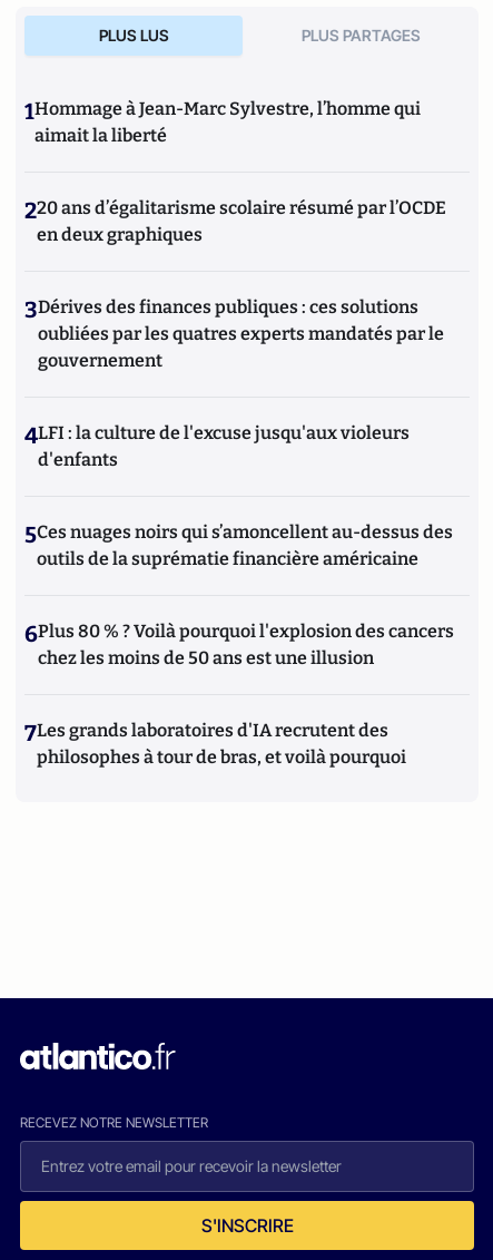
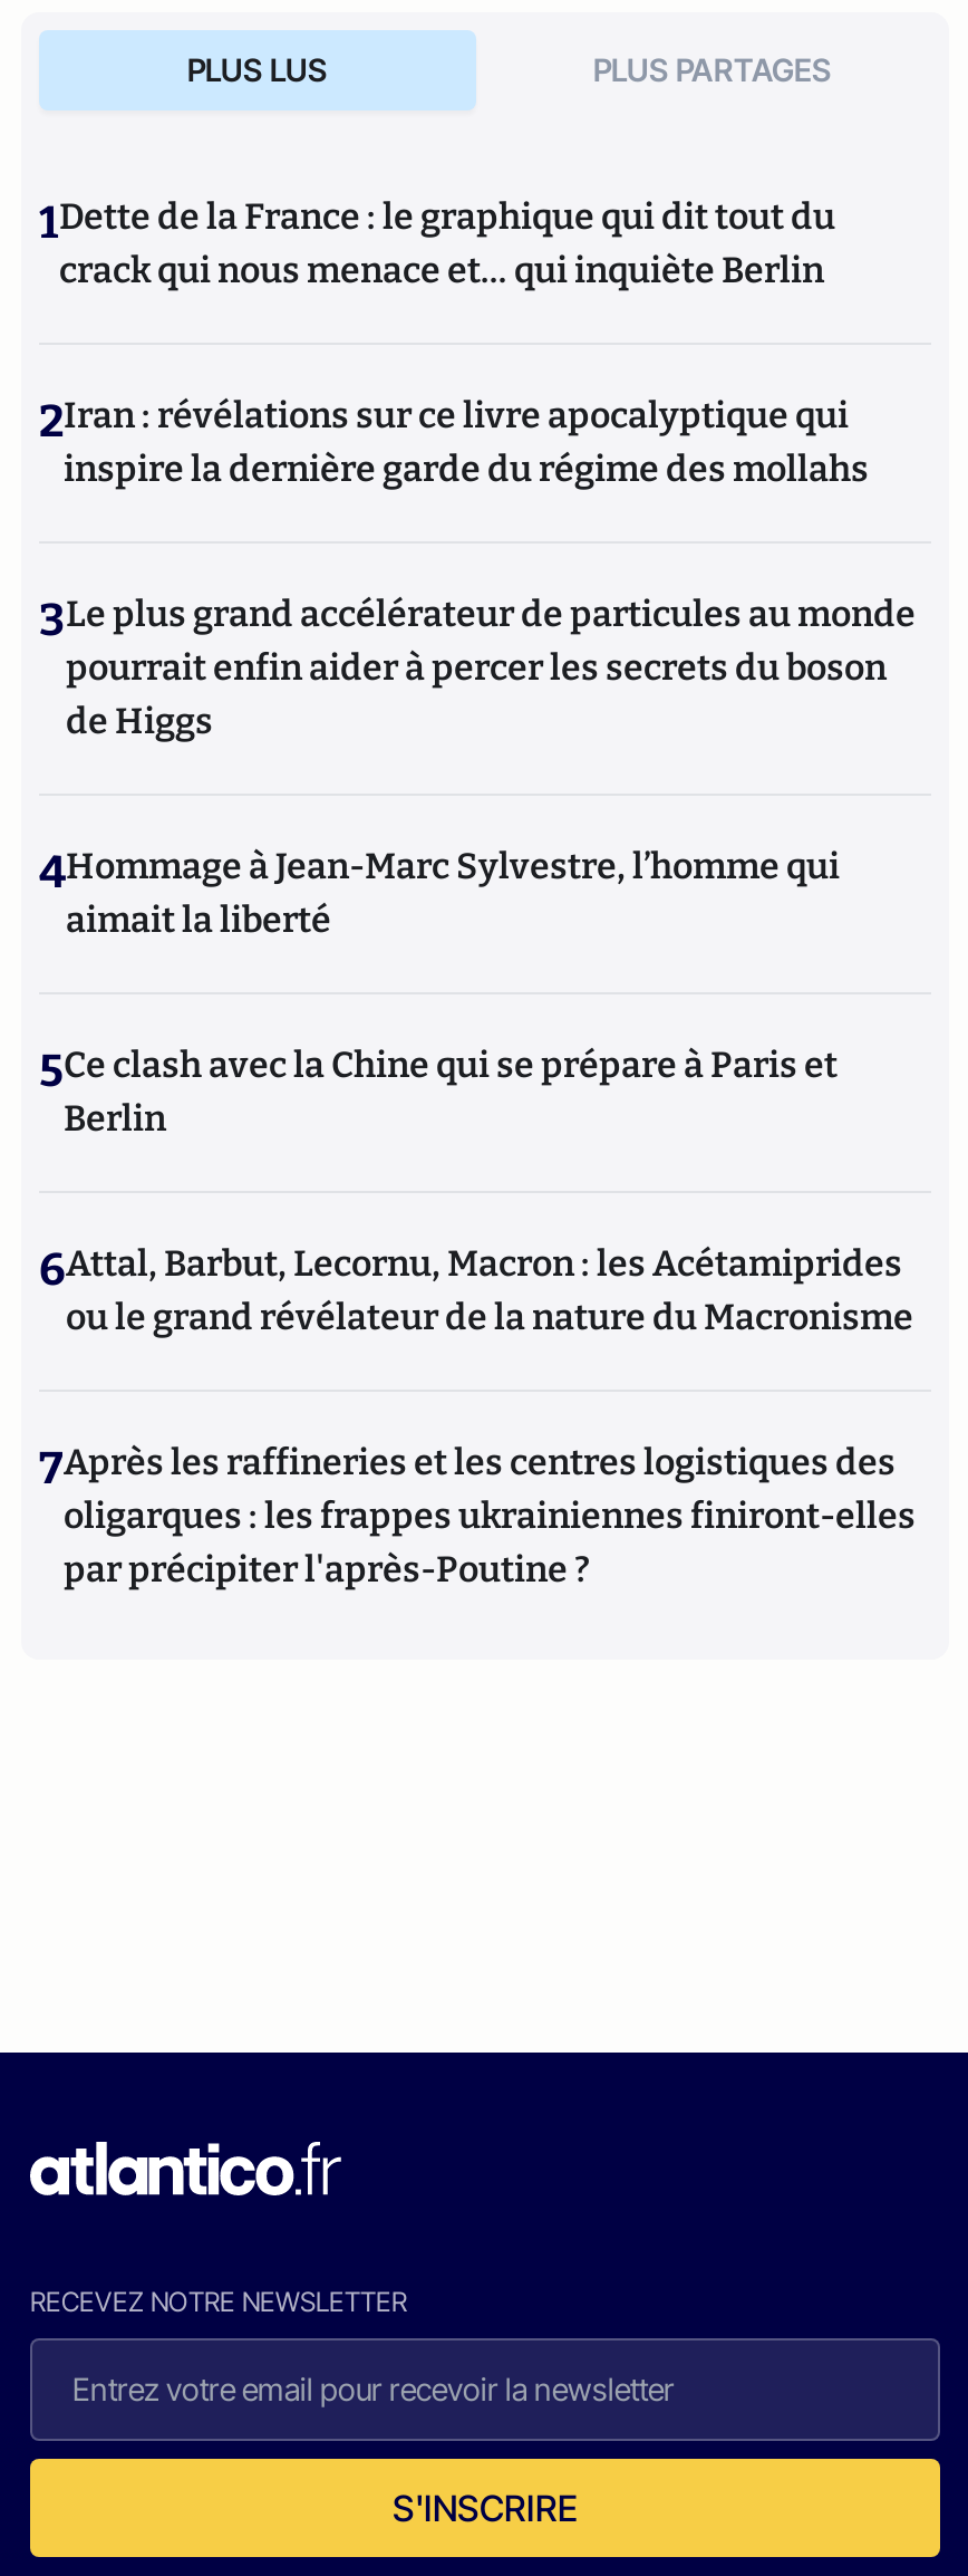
[24,98,421,125] 1Hommage à Jean-Marc Sylvestre, l’homme qui -> [39,195,916,898] 1Dette de la France : le graphique qui dit tout du | crack qui nous menace et… qui inquiète Berlin | 2Iran : révélations sur ce livre apocalyptique qui | inspire la dernière garde du régime des mollahs | 3Le plus grand accélérateur de particules au monde | pourrait enfin aider à percer les secrets du boson | de Higgs | 4Hommage à Jean-Marc Sylvestre, l’homme qui
moved [34,125,167,146] -> [66,898,331,941]: aimait la liberté
[24,197,454,768] 220 ans d’égalitarisme scolaire résumé par l’OCDE | en deux graphiques | 3Dérives des finances publiques : ces solutions | oubliées par les quatres experts mandatés par le | gouvernement | 4LFI : la culture de l'excuse jusqu'aux violeurs | d'enfants | 5Ces nuages noirs qui s’amoncellent au-dessus des | outils de la suprématie financière américaine | 6Plus 80 % ? Voilà pourquoi l'explosion des cancers | chez les moins de 50 ans est une illusion | 7Les grands laboratoires d'IA recrutent des | philosophes à tour de bras, et voilà pourquoi -> [39,1044,916,1590] 5Ce clash avec la Chine qui se prépare à Paris et | Berlin | 6Attal, Barbut, Lecornu, Macron : les Acétamiprides | ou le grand révélateur de la nature du Macronisme | 7Après les raffineries et les centres logistiques des | oligarques : les frappes ukrainiennes finiront-elles | par précipiter l'après-Poutine ?

